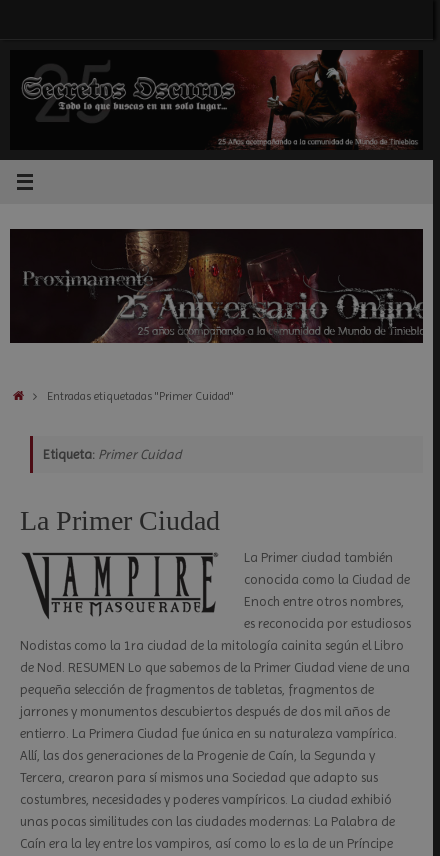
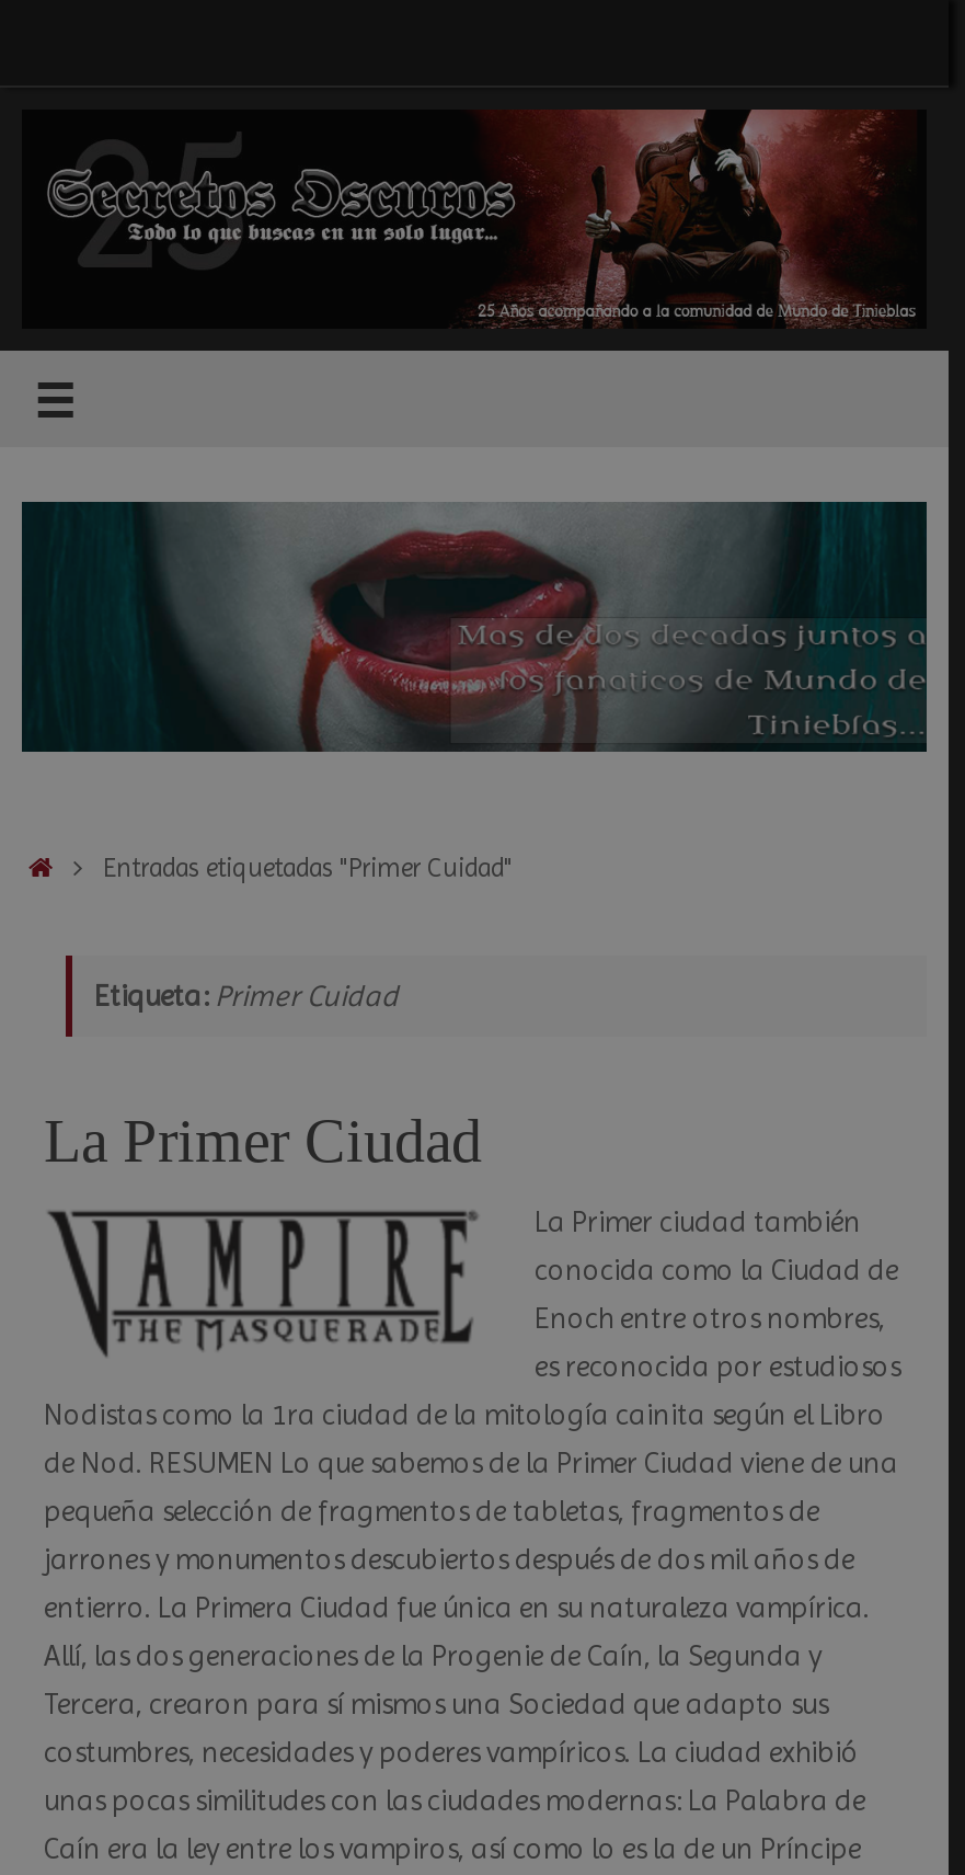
[10,228,423,344] [image] -> [22,500,927,754] [image]

